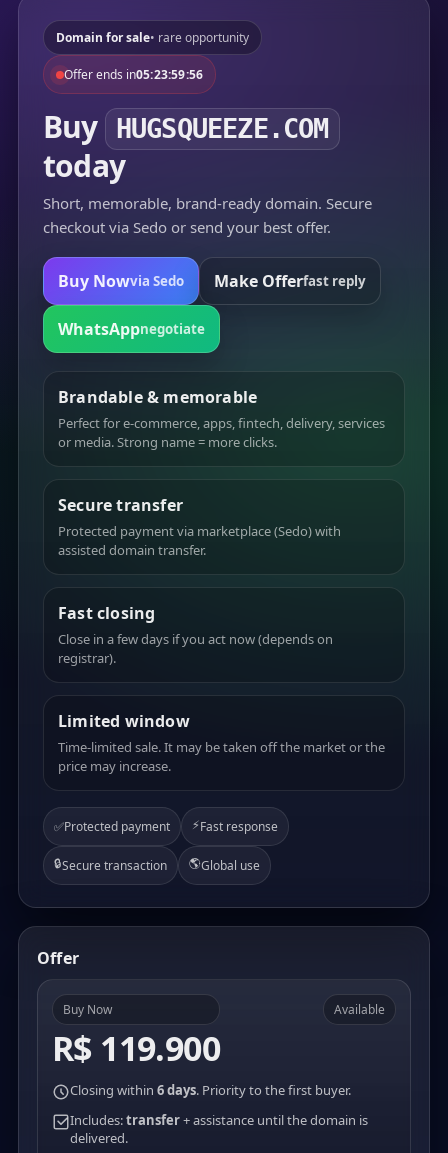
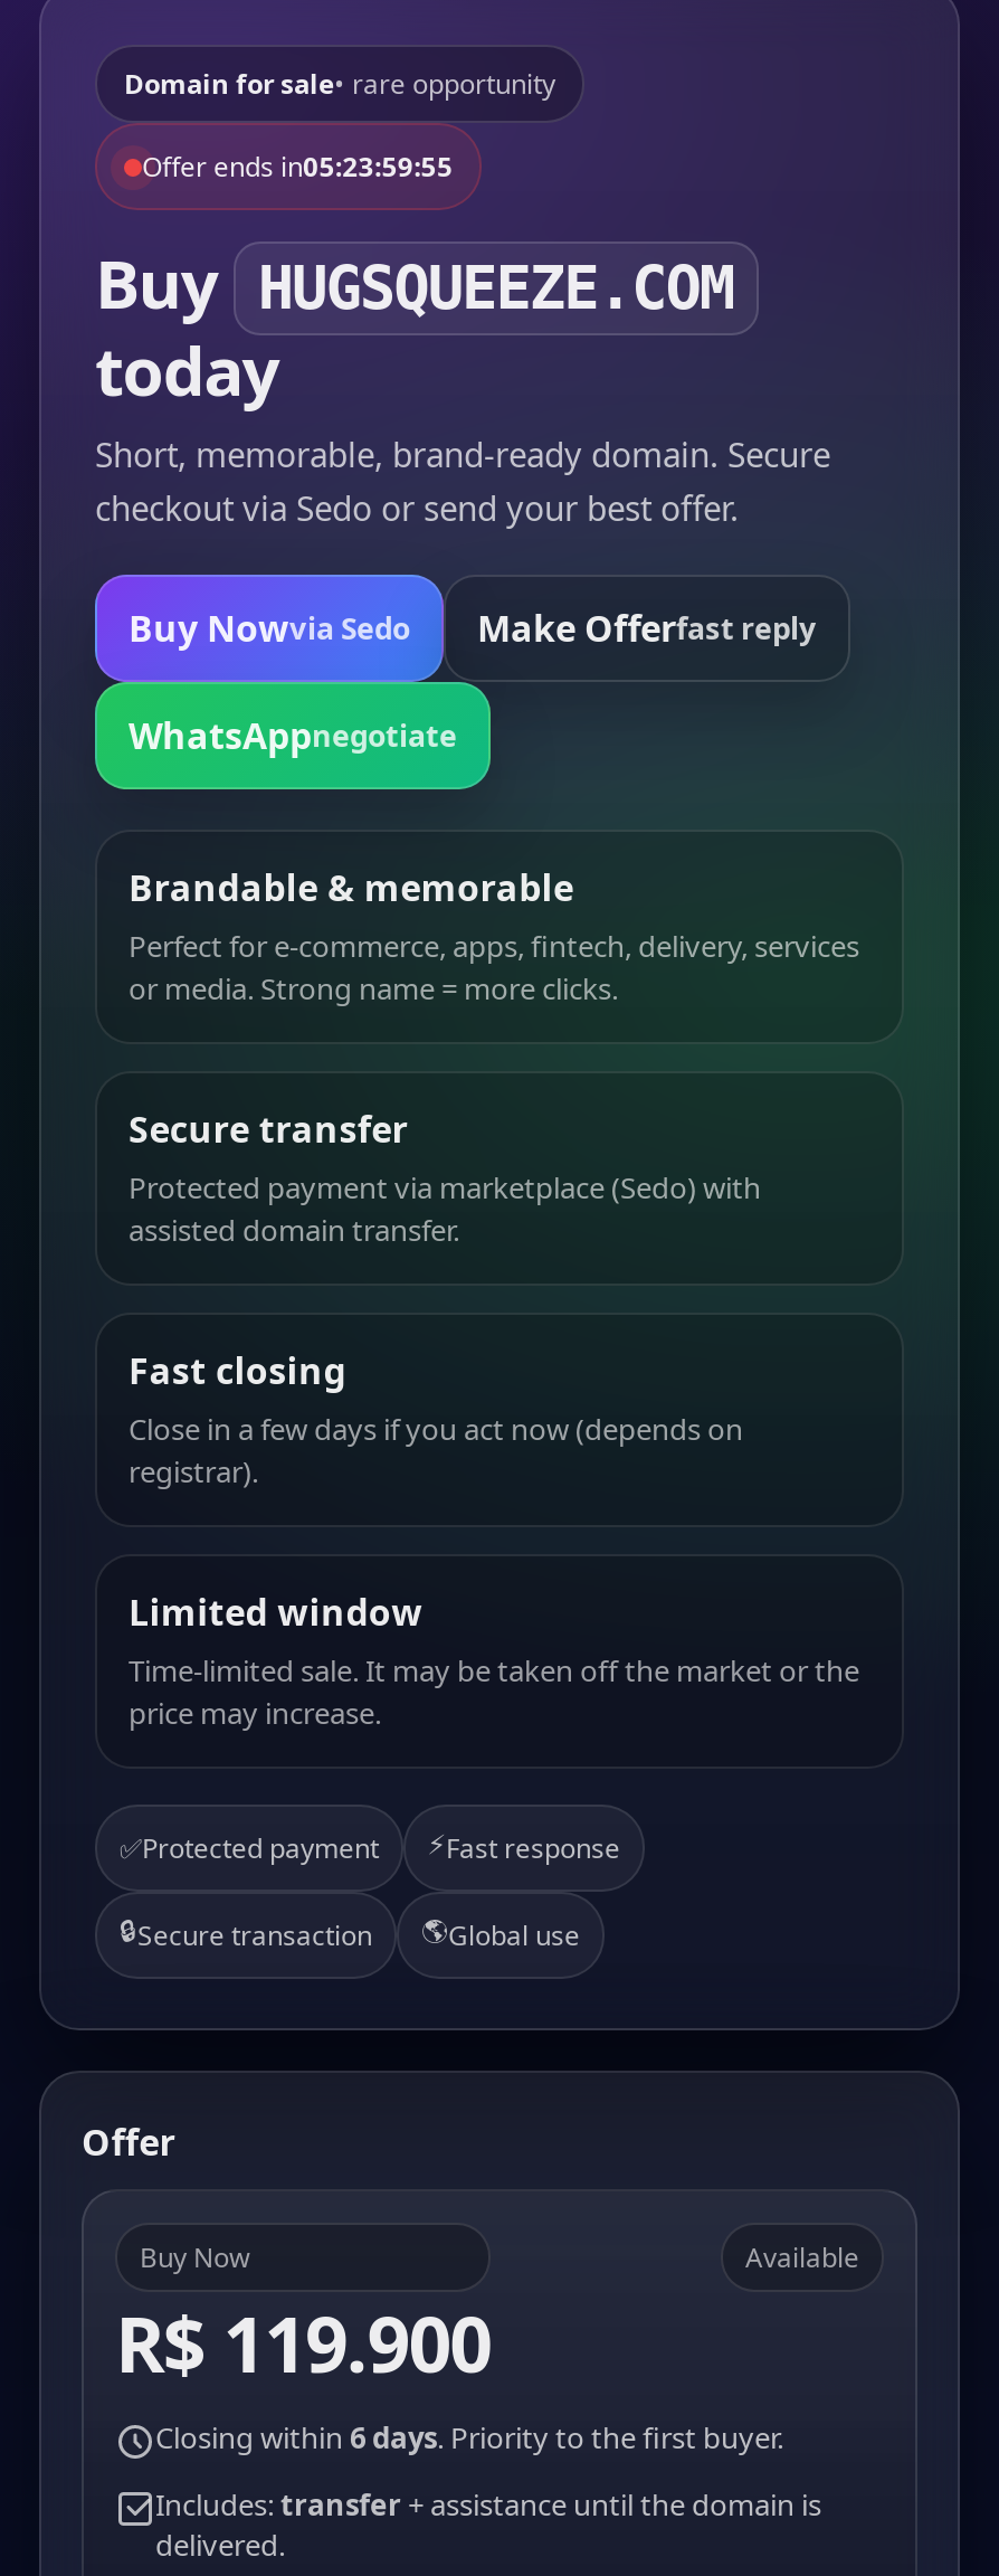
[64,66,203,83] Offer ends in05:23:59:56 -> [142,148,453,186] Offer ends in05:23:59:55

